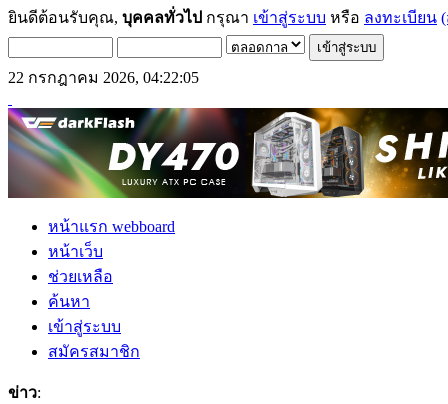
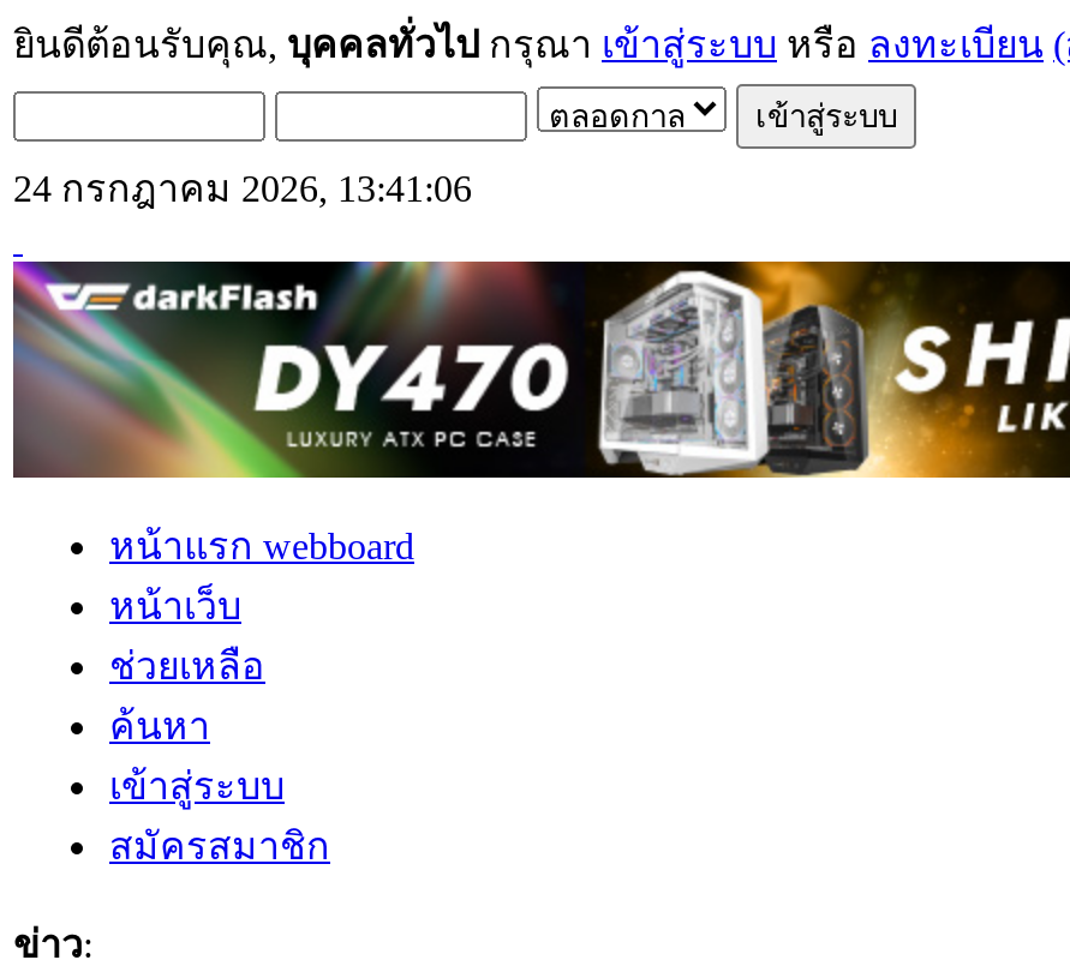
[8,69,199,86] 22 กรกฎาคม 2026, 04:22:05 -> [13,168,472,209] 24 กรกฎาคม 2026, 13:41:06

